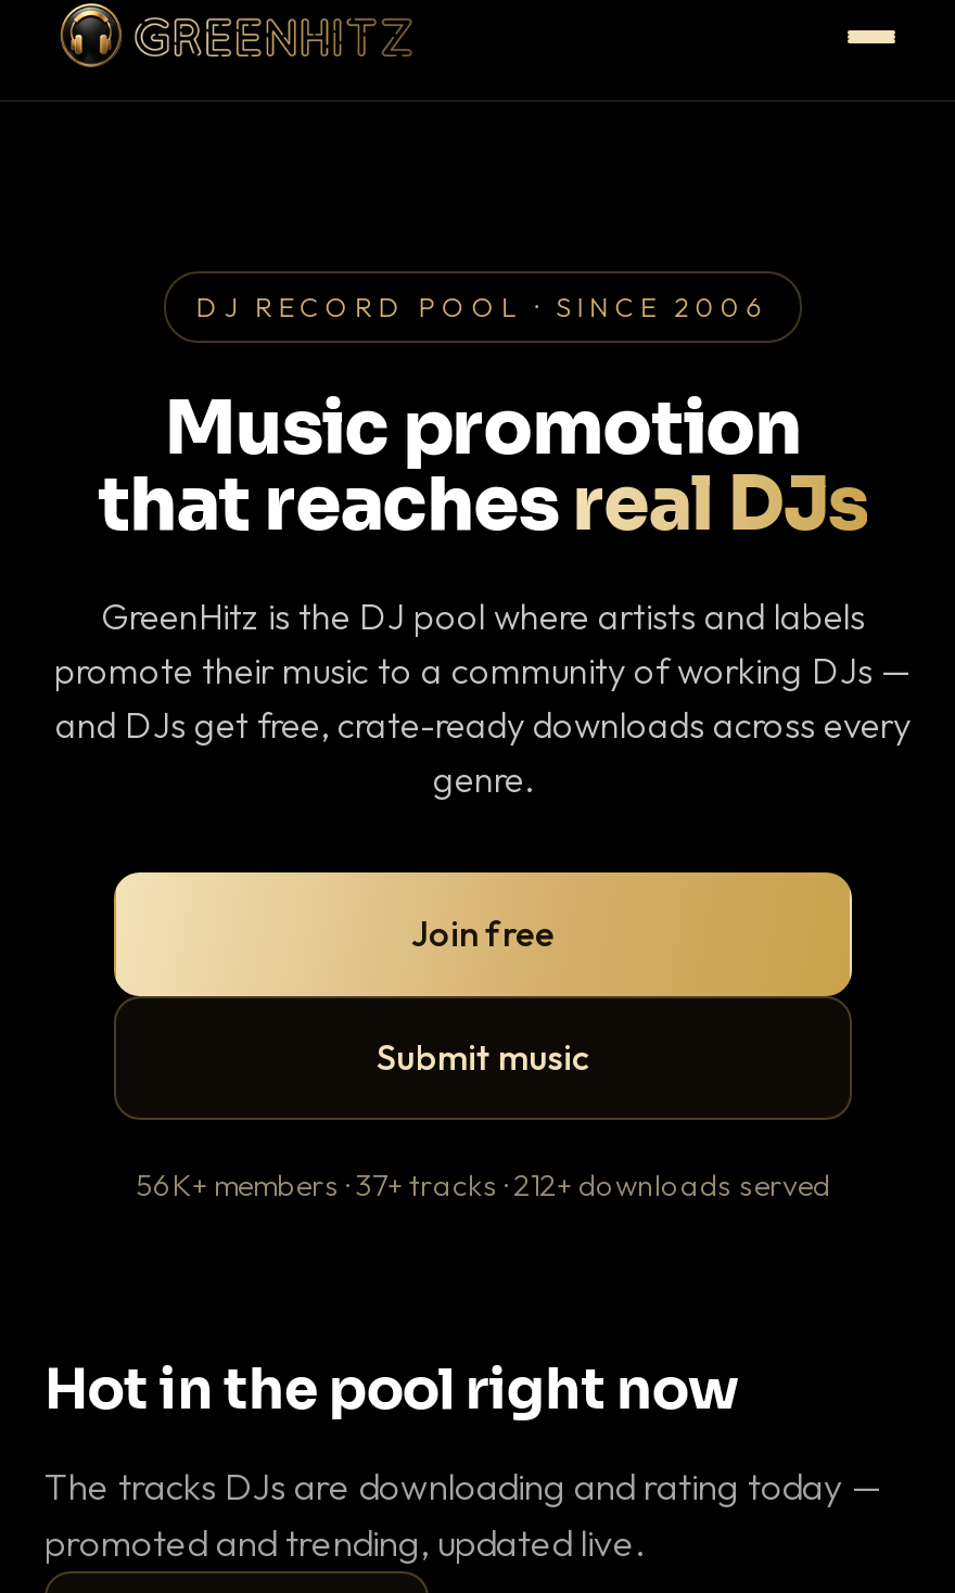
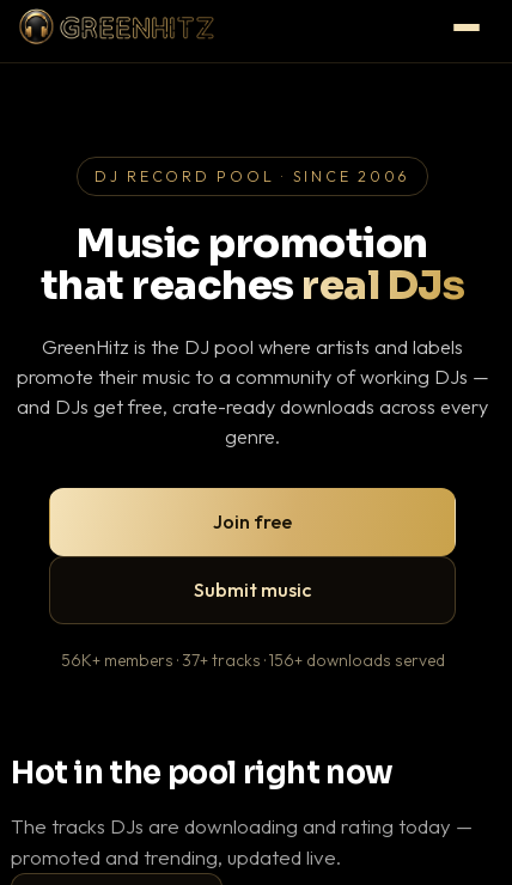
[136,1165,830,1205] 56K+ members · 37+ tracks · 212+ downloads served -> [60,649,444,671] 56K+ members · 37+ tracks · 156+ downloads served

